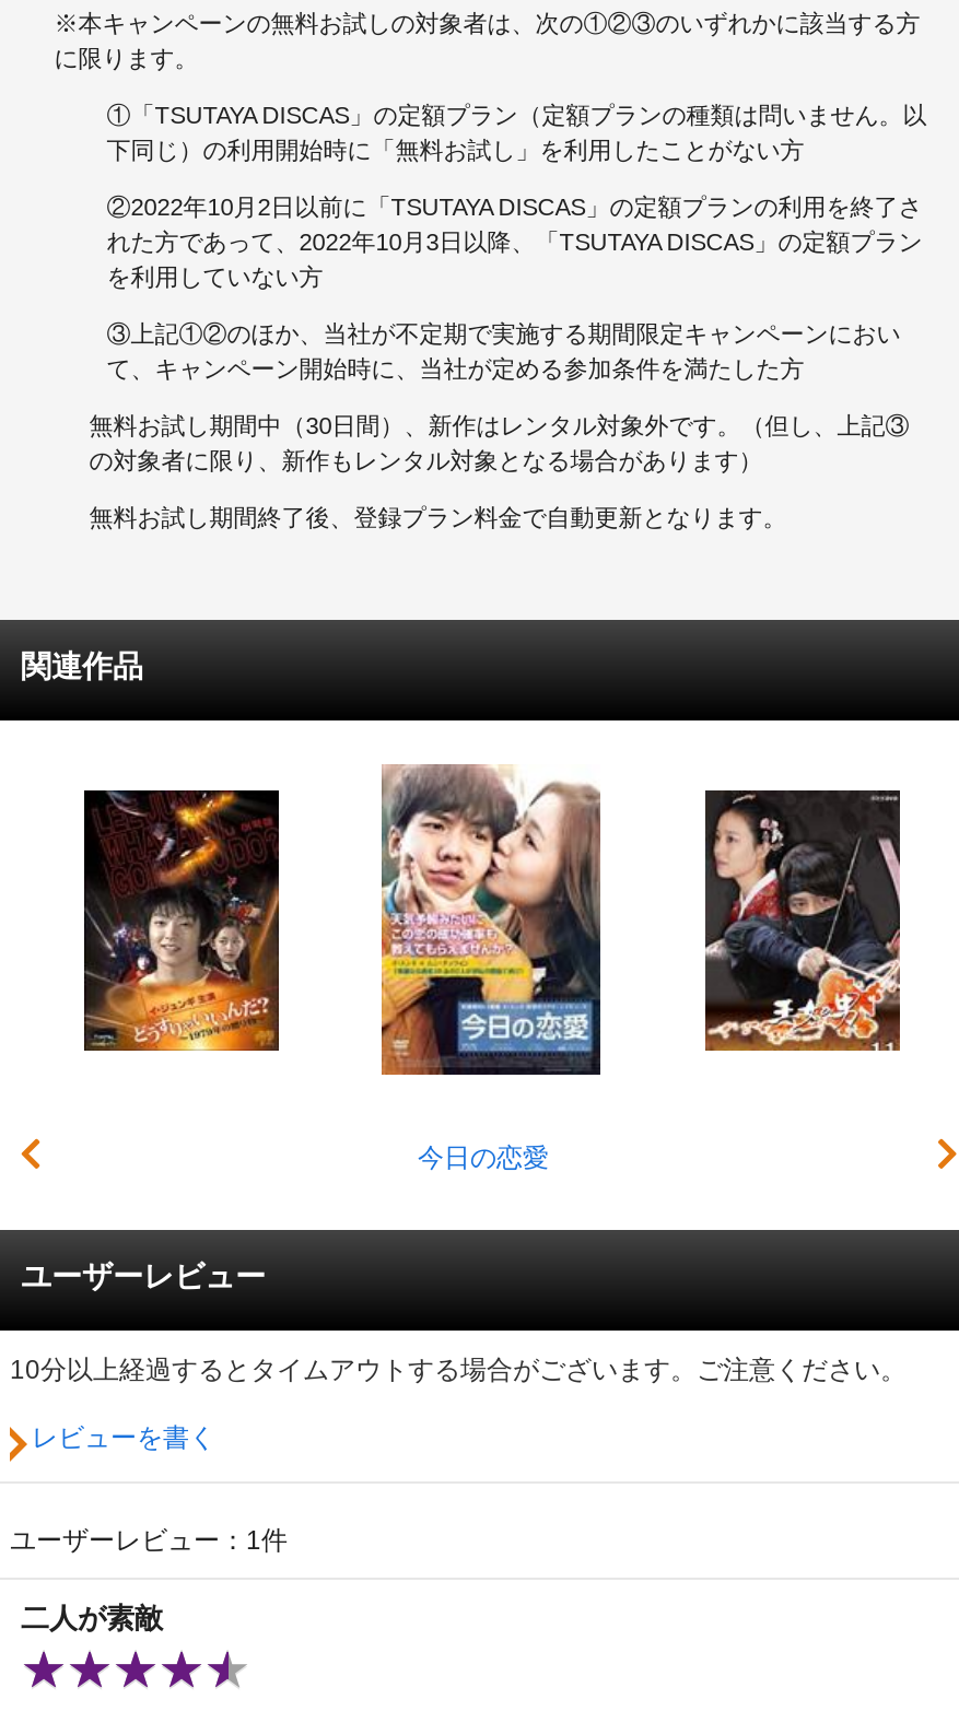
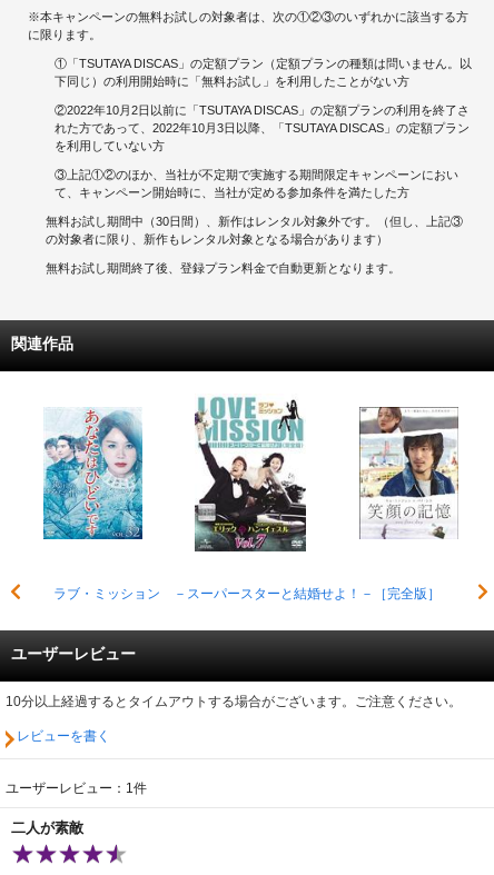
[379,762,603,1174] [image] | 今日の恋愛 -> [53,394,440,602] [image] | ラブ・ミッション －スーパースターと結婚せよ！－［完全版］
[82,788,281,1053] [image] -> [42,407,144,540] [image]
[705,790,902,1053] [image] -> [359,406,458,539] [image]

